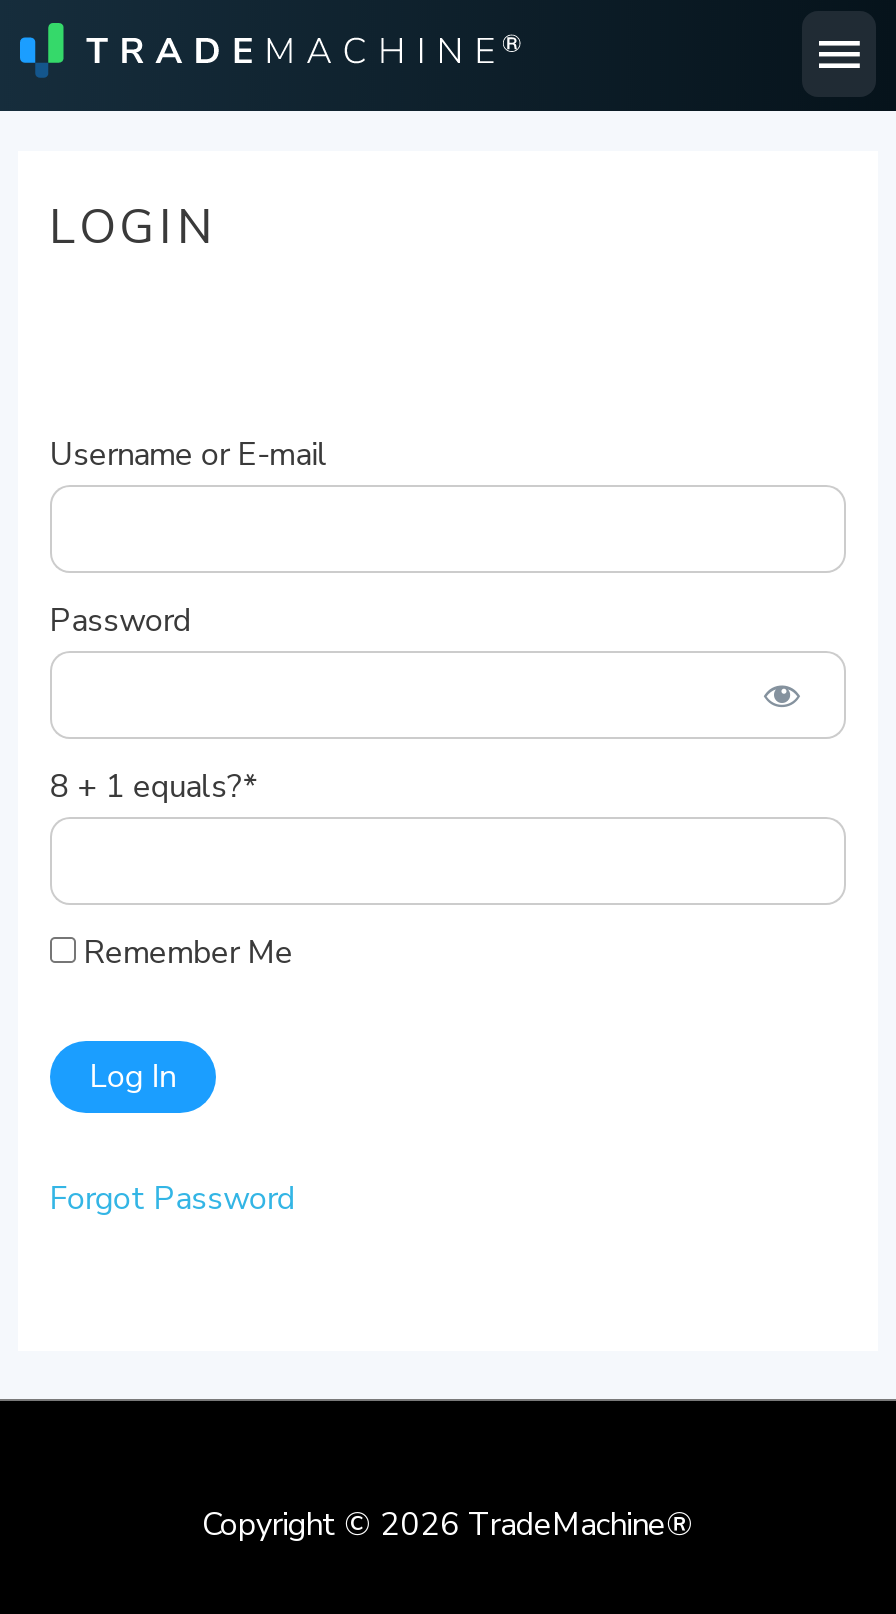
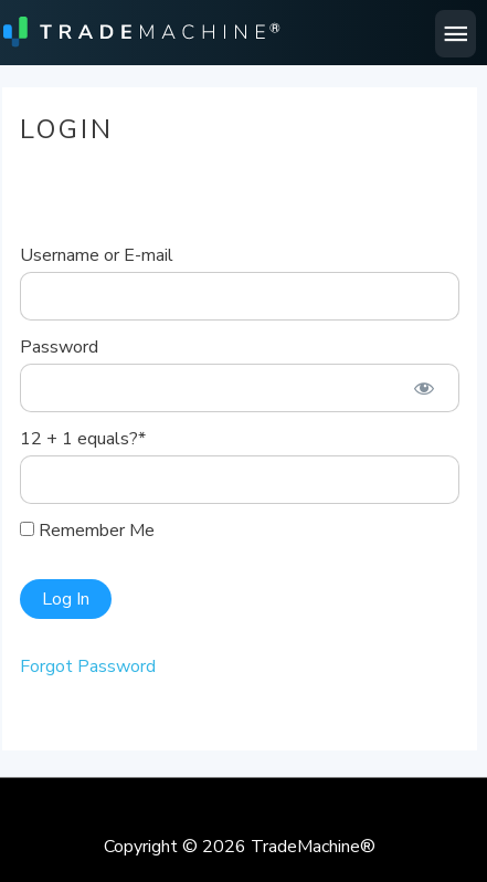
[49,764,257,808] 8 + 1 equals?* -> [19,426,145,451] 12 + 1 equals?*

